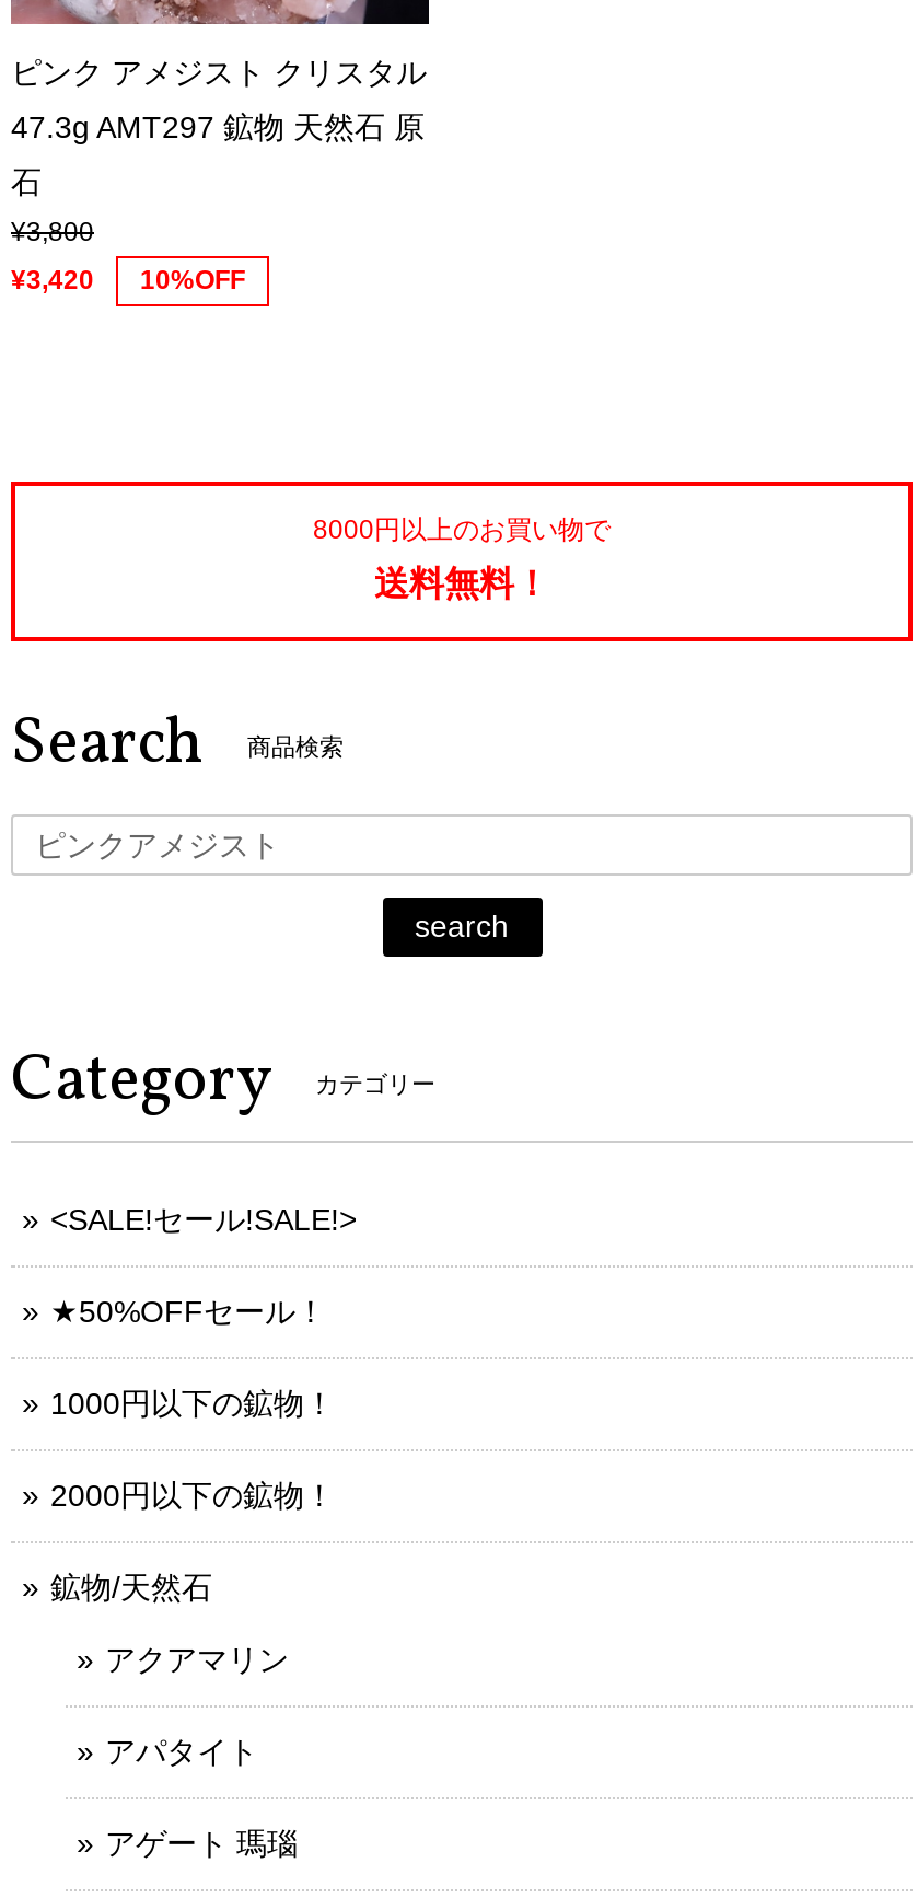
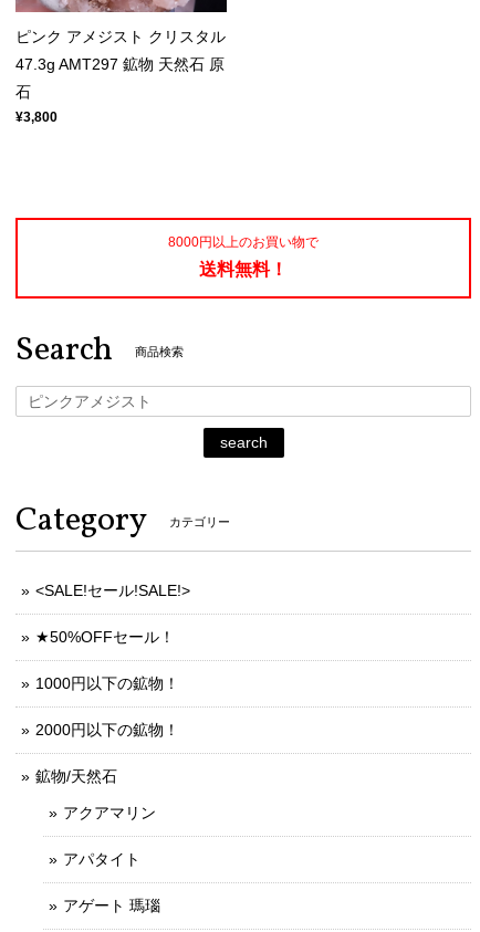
[11,265,245,296] ¥3,420 | 10%OFF -> none

